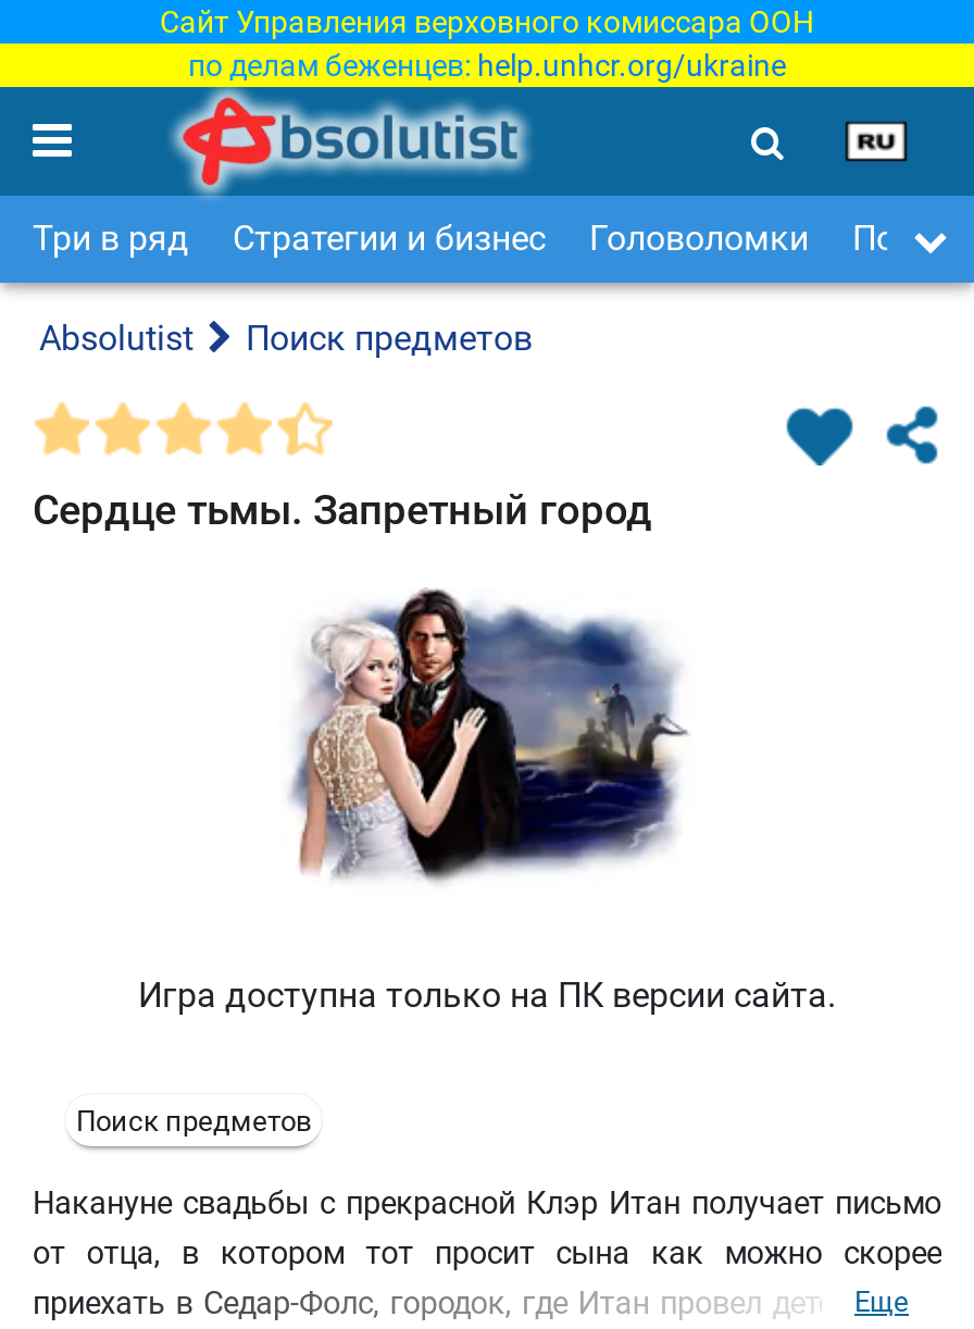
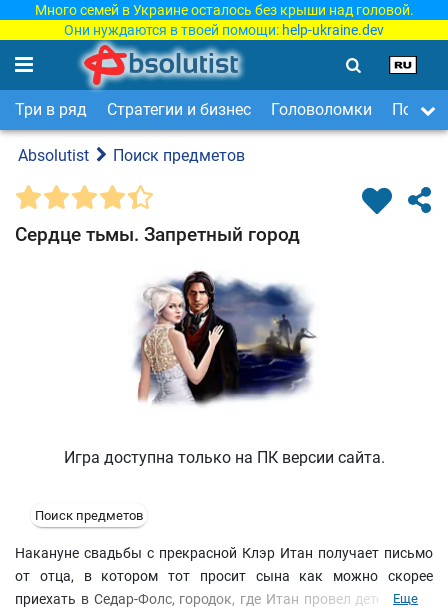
[160,4,814,83] Сайт Управления верховного комиссара ООН | по делам беженцев: help.unhcr.org/ukraine -> [34,2,413,38] Много семей в Украине осталось без крыши над головой. | Они нуждаются в твоей помощи: help-ukraine.dev

